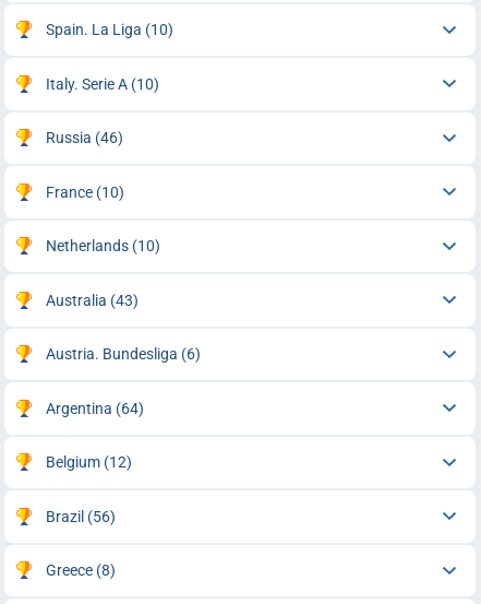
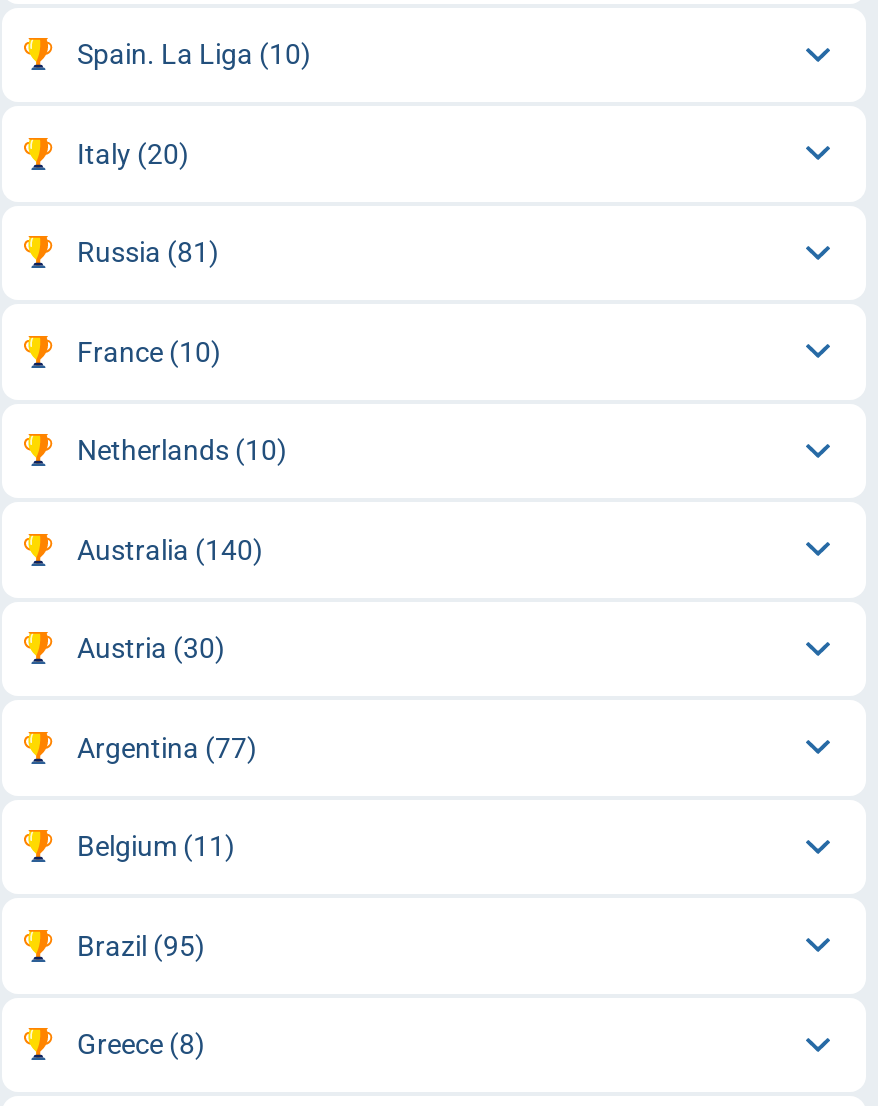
[45,75,159,93] Italy. Serie A (10) -> [77,138,189,170] Italy (20)
[45,129,123,147] Russia (46) -> [77,236,219,268] Russia (81)
[45,291,138,309] Australia (43) -> [77,534,263,566] Australia (140)
[45,345,200,363] Austria. Bundesliga (6) -> [77,632,225,664] Austria (30)
[45,400,143,417] Argentina (64) -> [77,732,257,764] Argentina (77)
[45,453,131,471] Belgium (12) -> [77,830,235,862] Belgium (11)
[45,508,115,525] Brazil (56) -> [77,930,205,962] Brazil (95)

